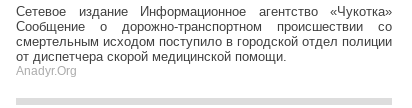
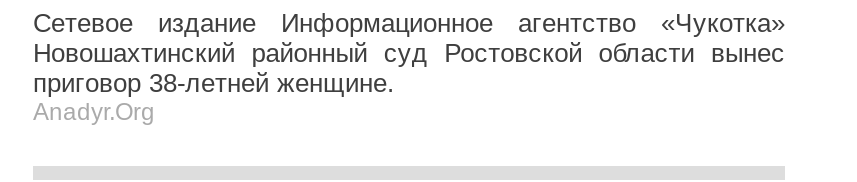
[16,19,392,64] Сообщение о дорожно-транспортном происшествии со | смертельным исходом поступило в городской отдел полиции | от диспетчера скорой медицинской помощи. -> [33,39,785,99] Новошахтинский районный суд Ростовской области вынес | приговор 38-летней женщине.

